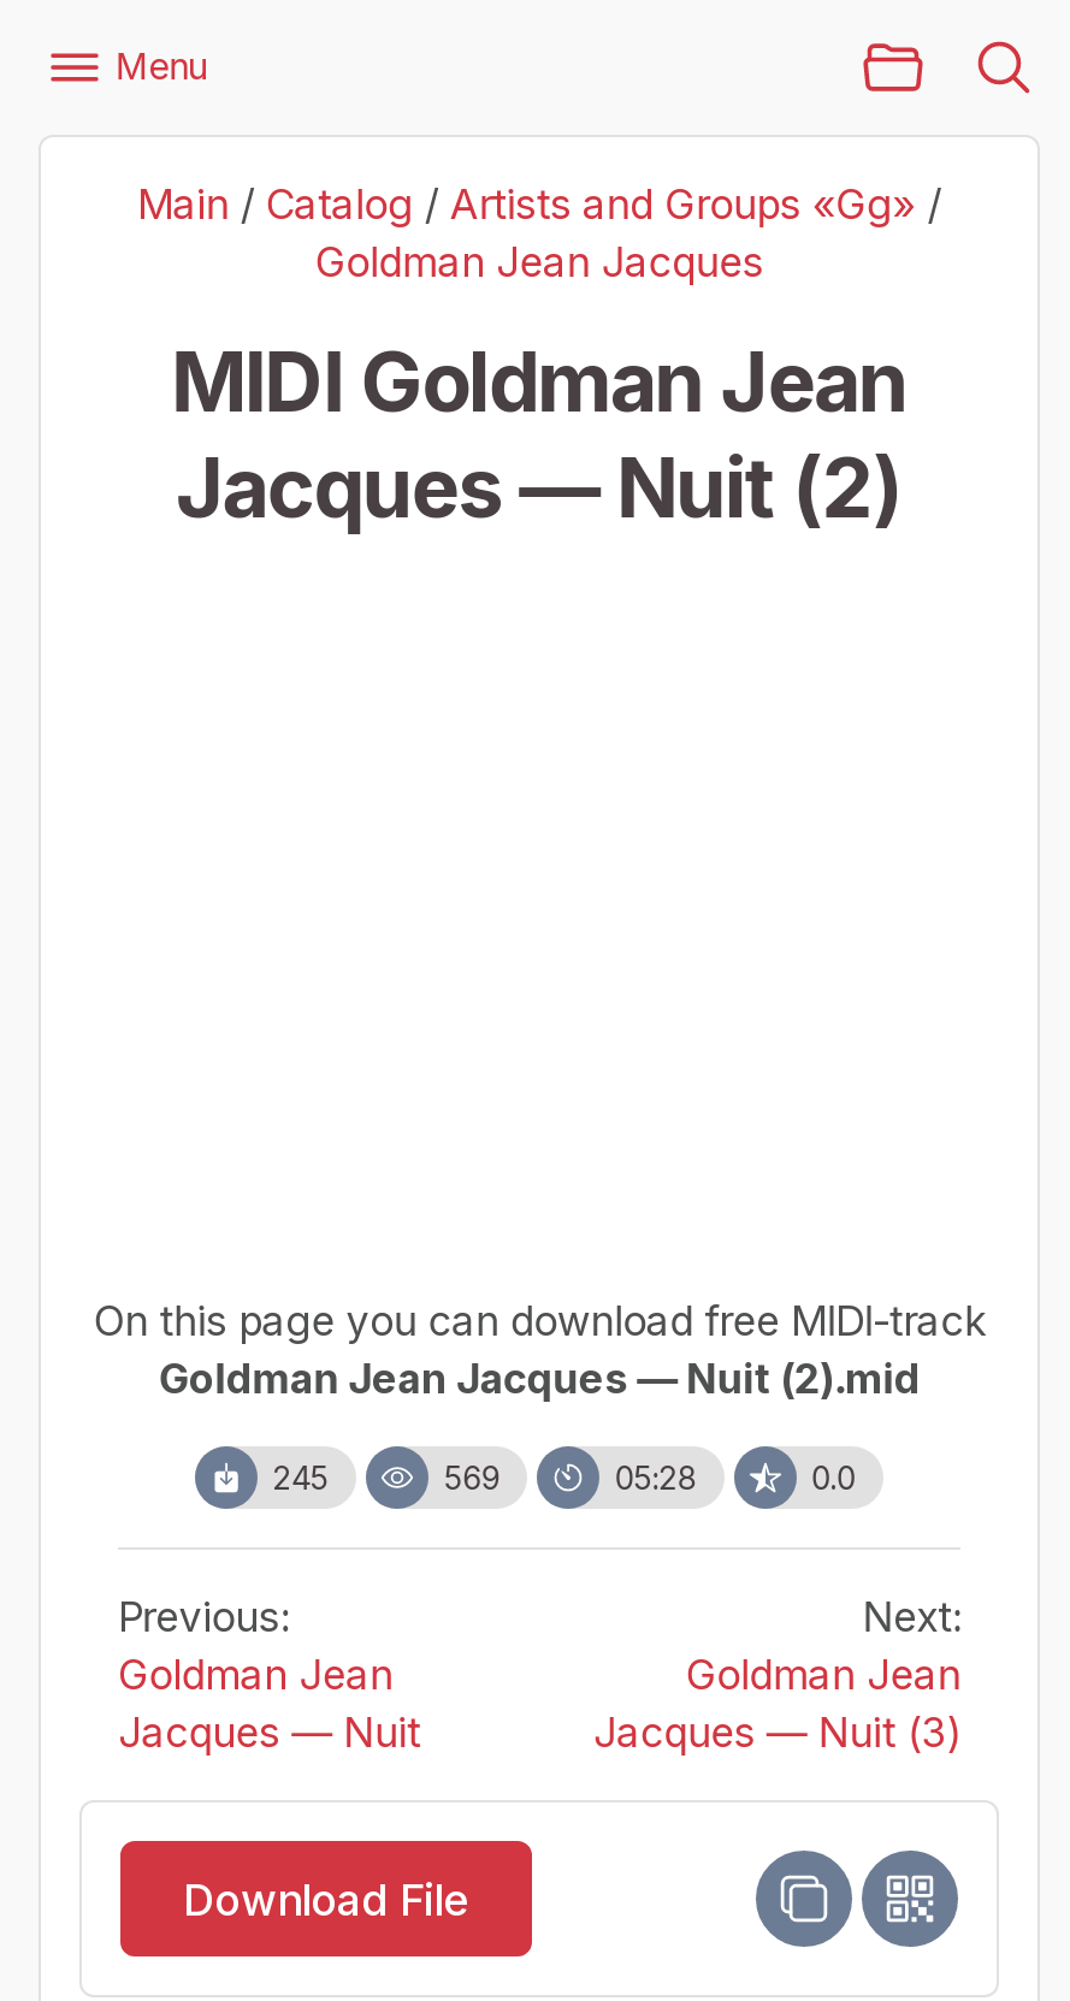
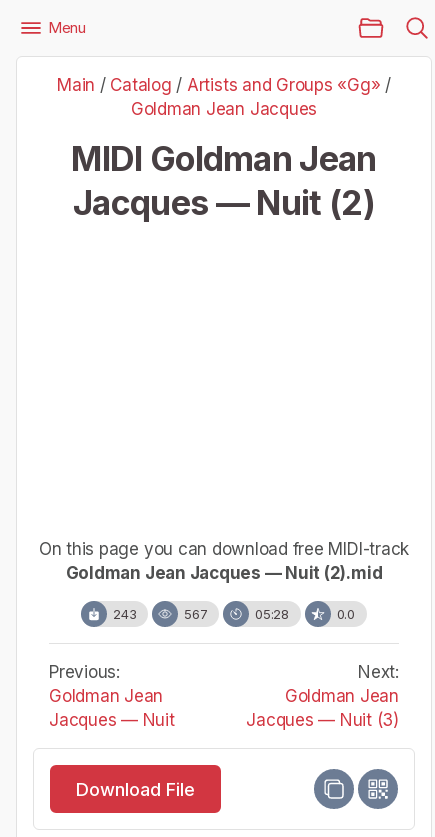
[272,1457,328,1496] 245 -> [113,605,136,621] 243
[443,1457,499,1496] 569 -> [184,605,207,621] 567

